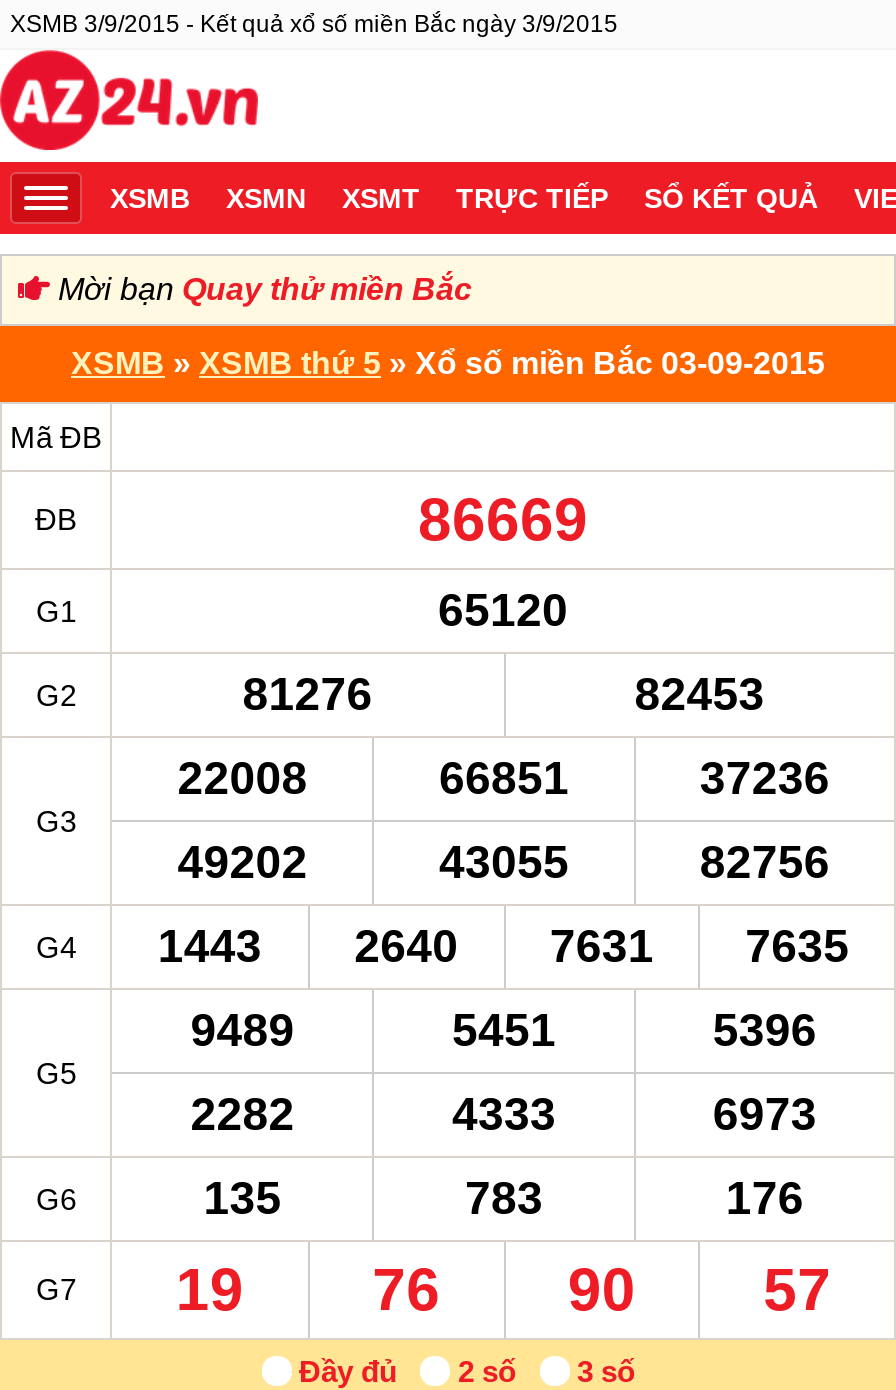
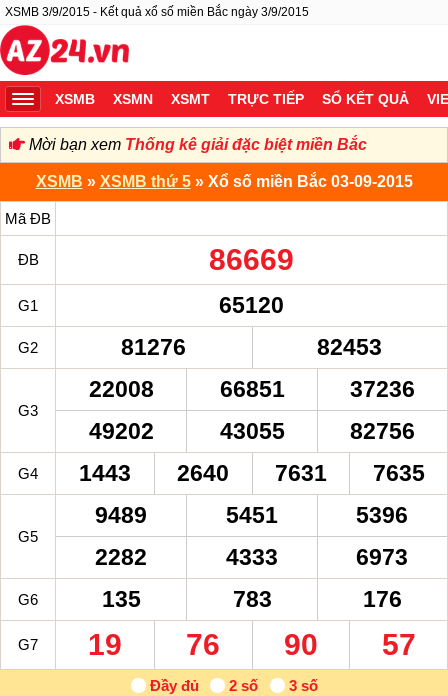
[58,272,472,306] Mời bạn Quay thử miền Bắc -> [29,136,367,153] Mời bạn xem Thống kê giải đặc biệt miền Bắc

